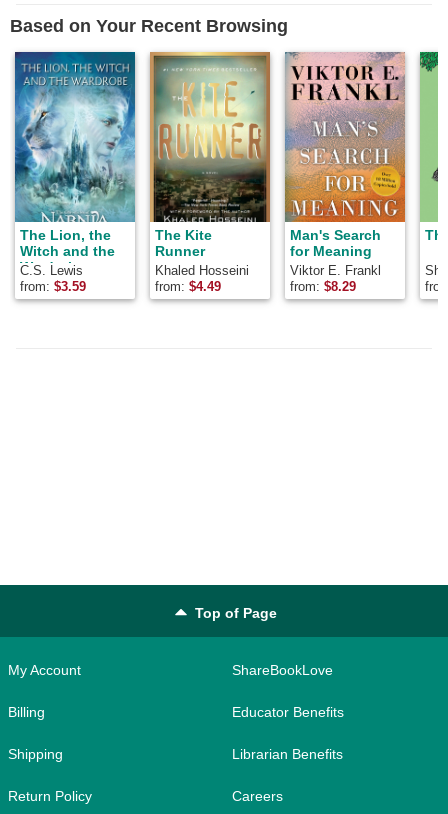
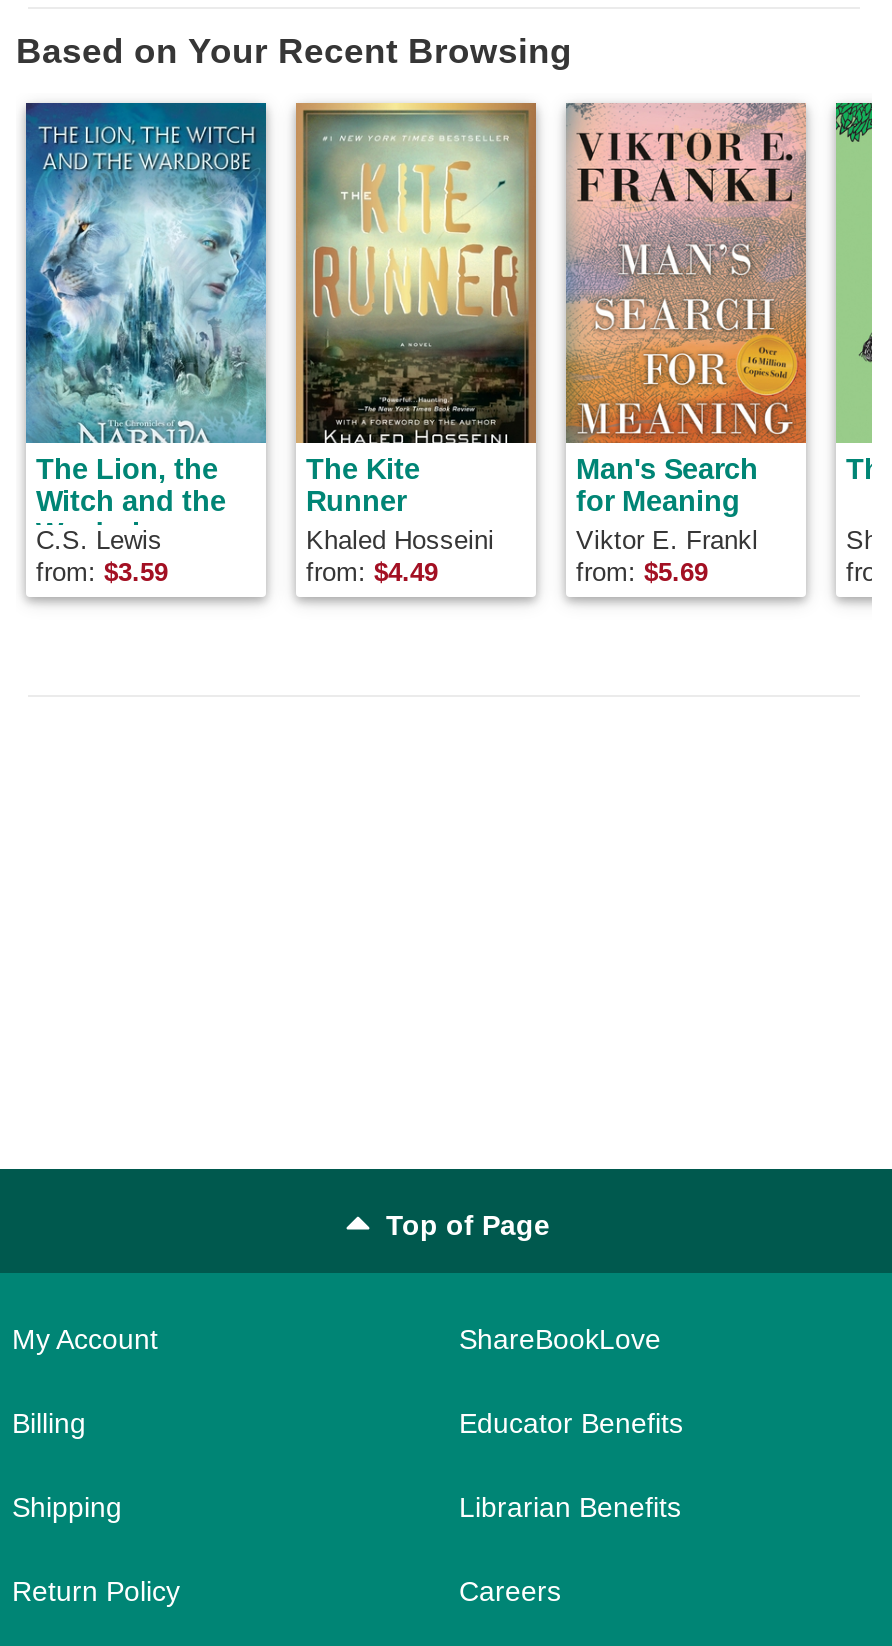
[290,279,356,294] from: $8.29 -> [576,557,708,587] from: $5.69

